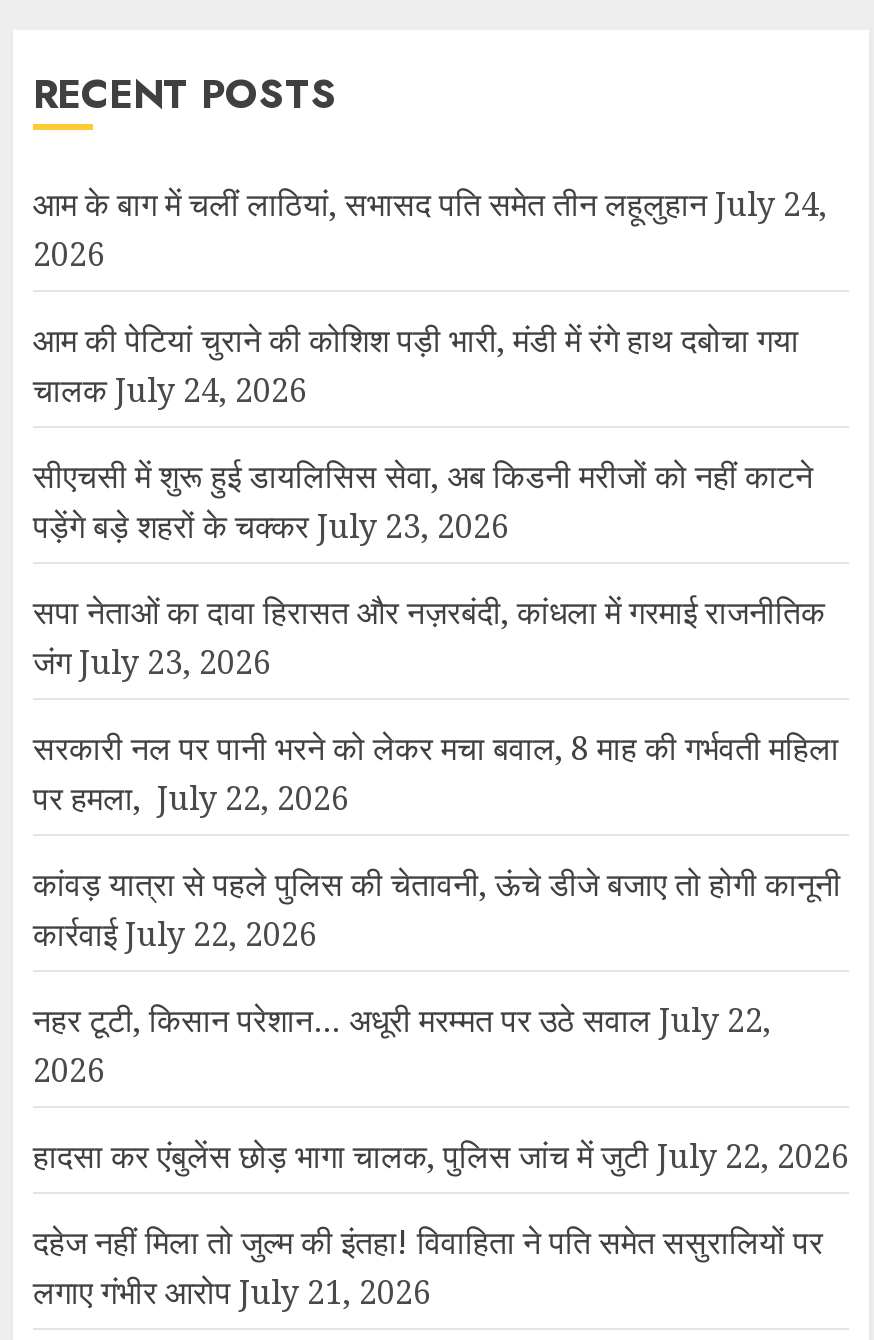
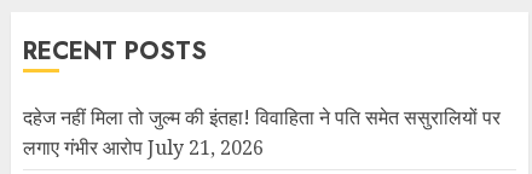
[33,182,849,1178] आम के बाग में चलीं लाठियां, सभासद पति समेत तीन लहूलुहान July 24, | 2026 | आम की पेटियां चुराने की कोशिश पड़ी भारी, मंडी में रंगे हाथ दबोचा गया | चालक July 24, 2026 | सीएचसी में शुरू हुई डायलिसिस सेवा, अब किडनी मरीजों को नहीं काटने | पड़ेंगे बड़े शहरों के चक्कर July 23, 2026 | सपा नेताओं का दावा हिरासत और नज़रबंदी, कांधला में गरमाई राजनीतिक | जंग July 23, 2026 | सरकारी नल पर पानी भरने को लेकर मचा बवाल, 8 माह की गर्भवती महिला | पर हमला, July 22, 2026 | कांवड़ यात्रा से पहले पुलिस की चेतावनी, ऊंचे डीजे बजाए तो होगी कानूनी | कार्रवाई July 22, 2026 | नहर टूटी, किसान परेशान… अधूरी मरम्मत पर उठे सवाल July 22, | 2026 | हादसा कर एंबुलेंस छोड़ भागा चालक, पुलिस जांच में जुटी July 22, 2026 -> none

